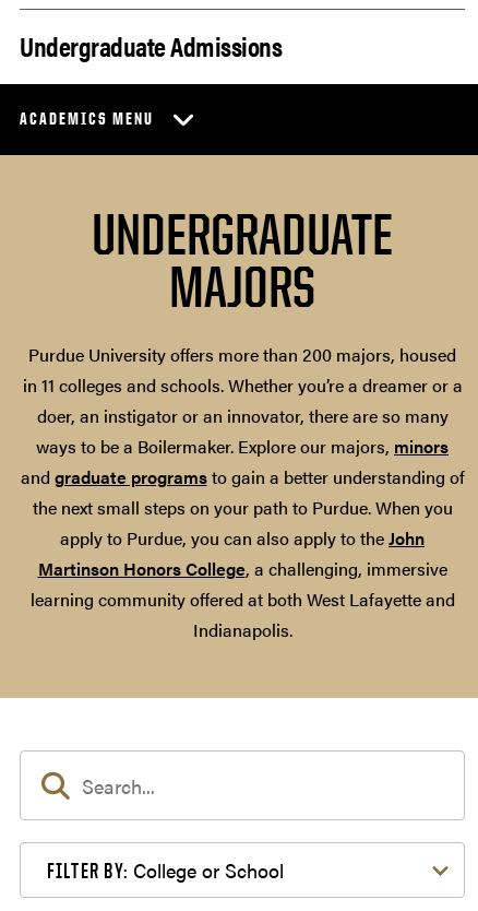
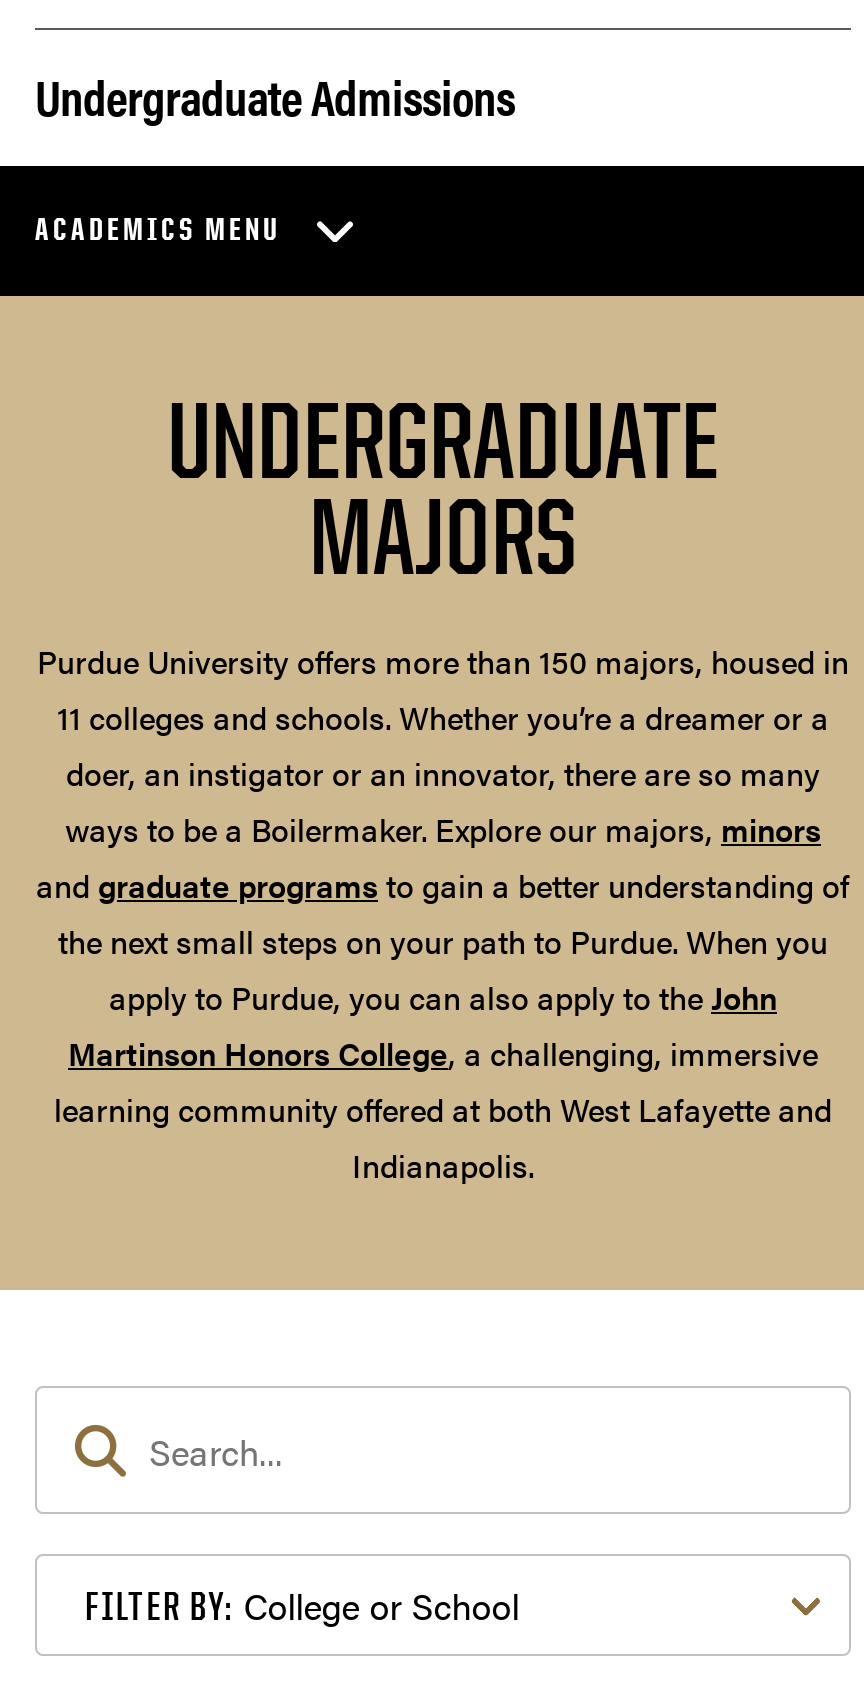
[22,342,462,398] Purdue University offers more than 200 majors, housed | in 11 colleges and schools. Whether you’re a dreamer or a -> [37,638,849,740] Purdue University offers more than 150 majors, housed in | 11 colleges and schools. Whether you’re a dreamer or a

